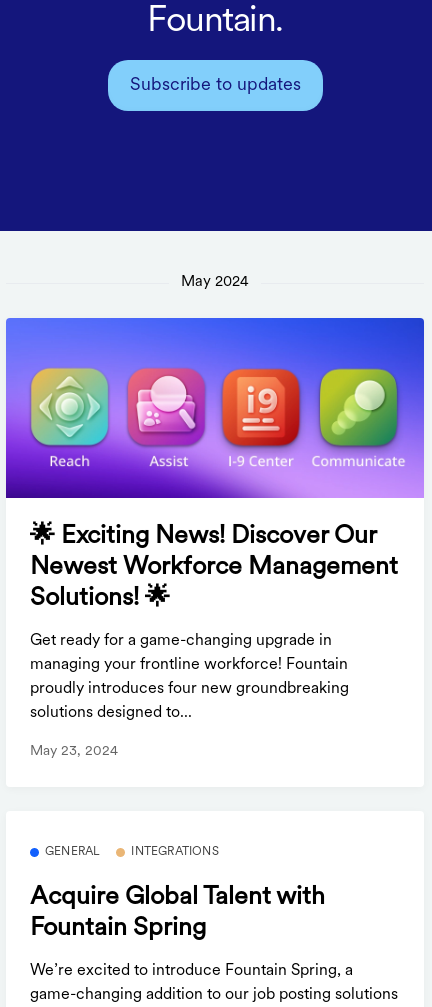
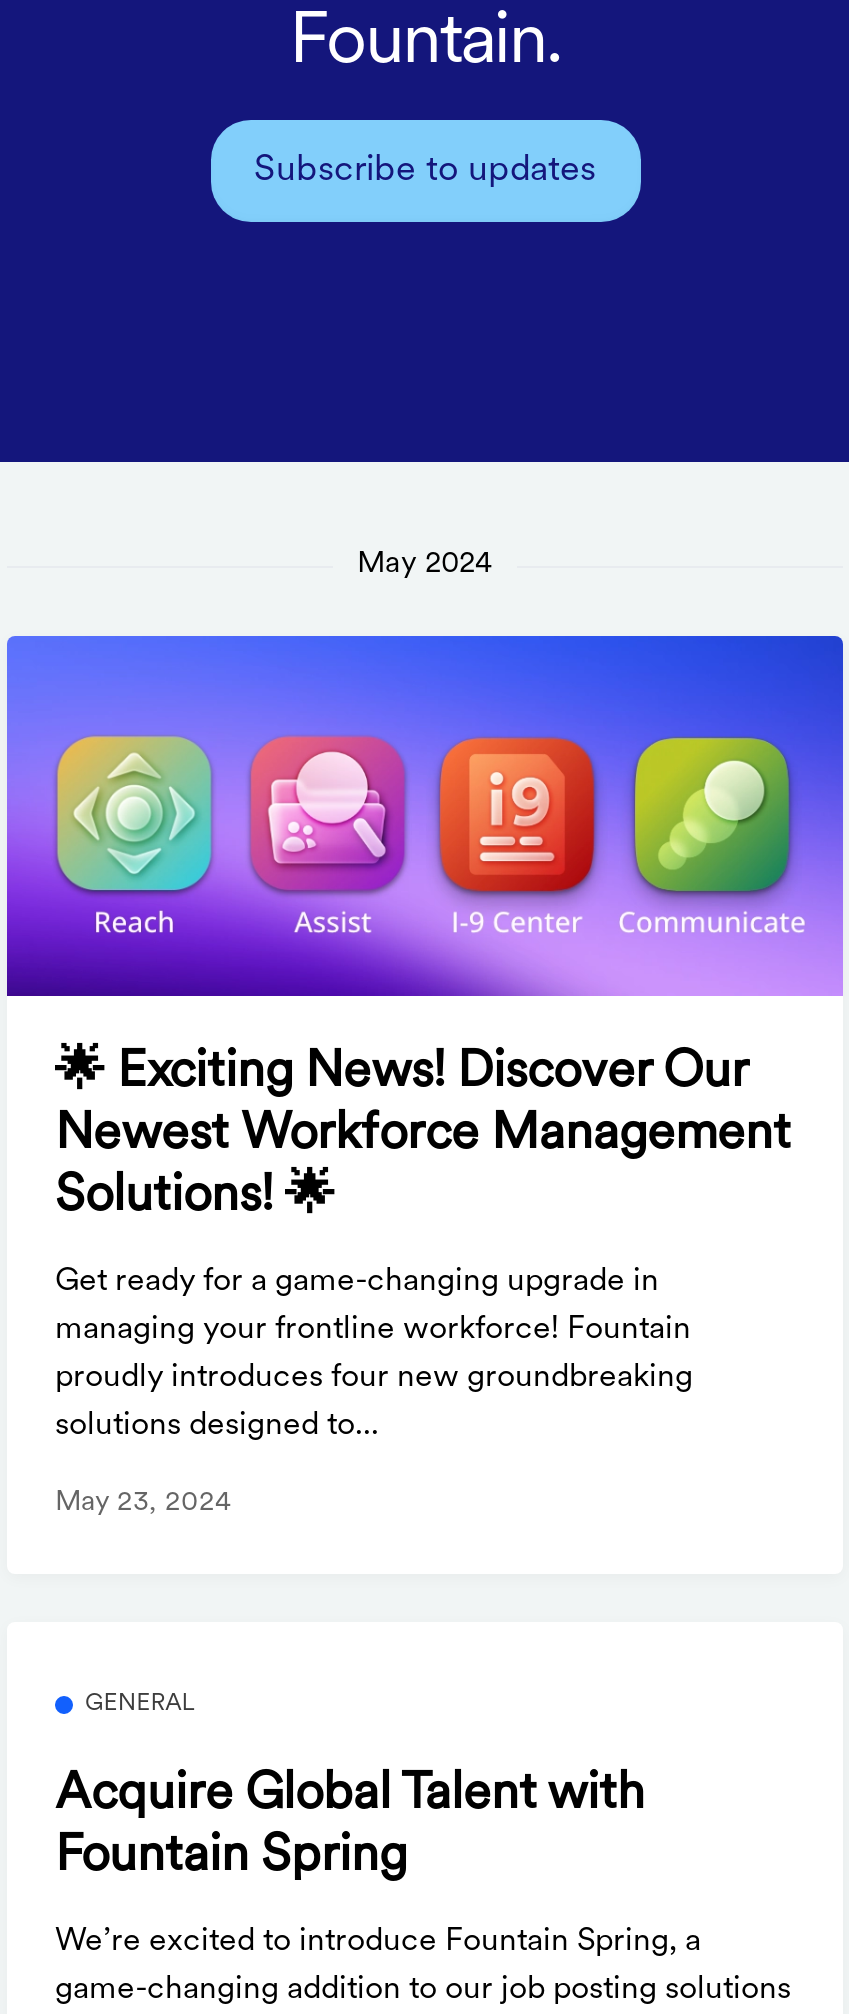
[131,846,219,858] INTEGRATIONS -> none

